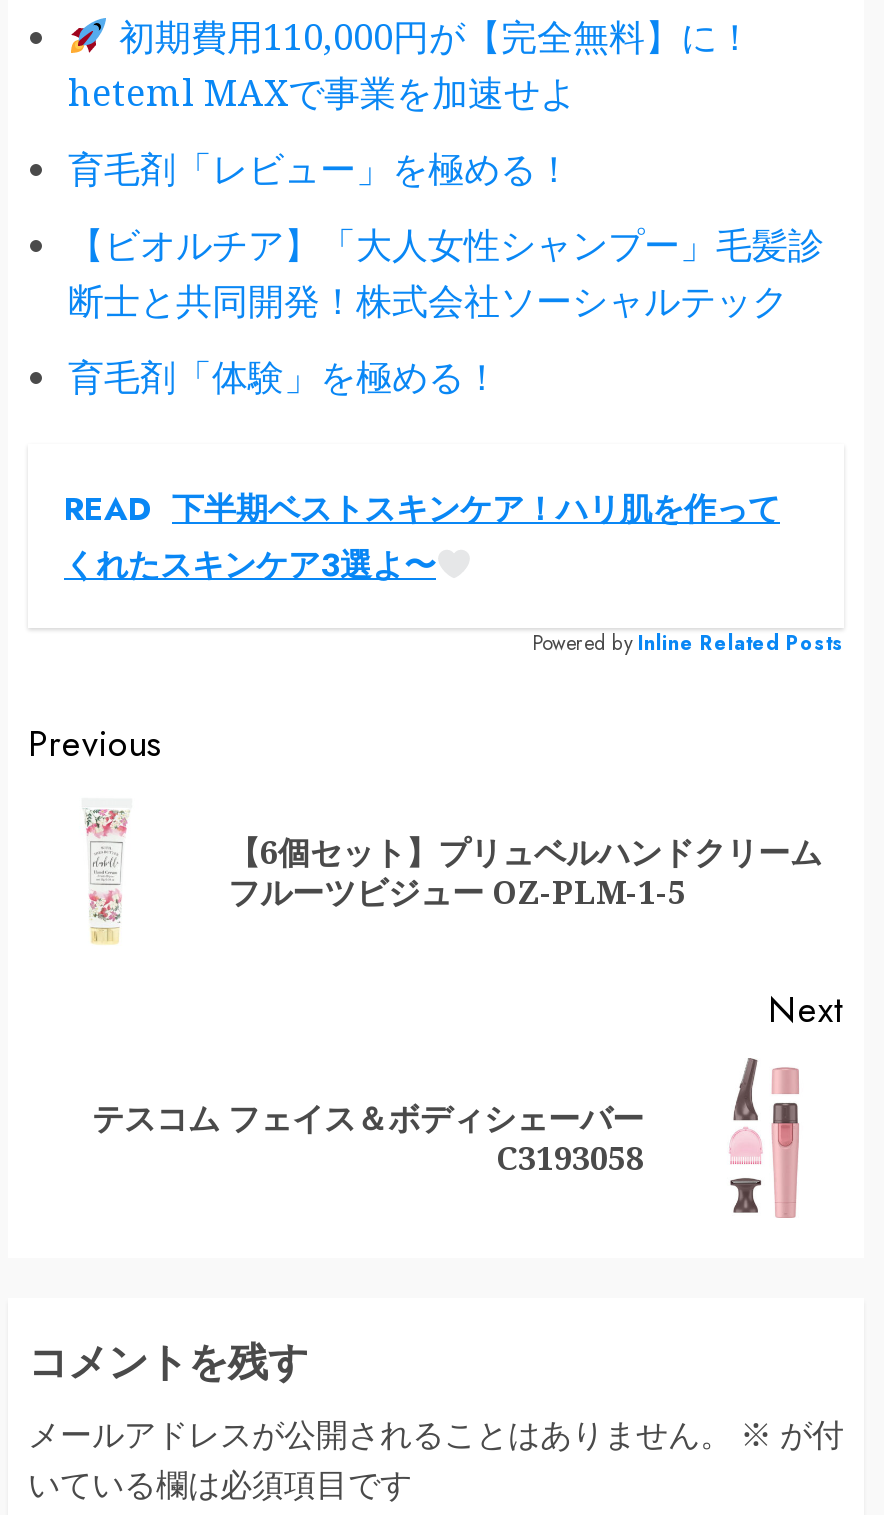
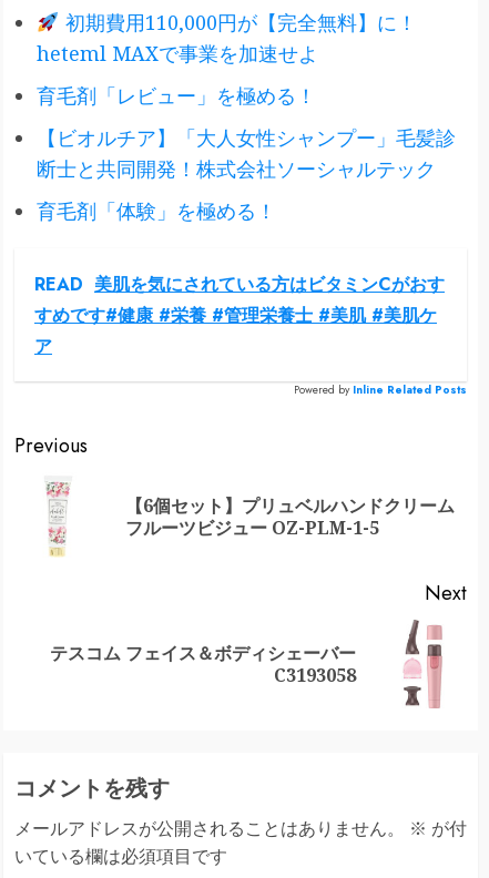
[64,486,780,588] READ 下半期ベストスキンケア！ハリ肌を作って | くれたスキンケア3選よ〜 -> [34,272,445,359] READ 美肌を気にされている方はビタミンCがおす | すめです#健康 #栄養 #管理栄養士 #美肌 #美肌ケ | ア

